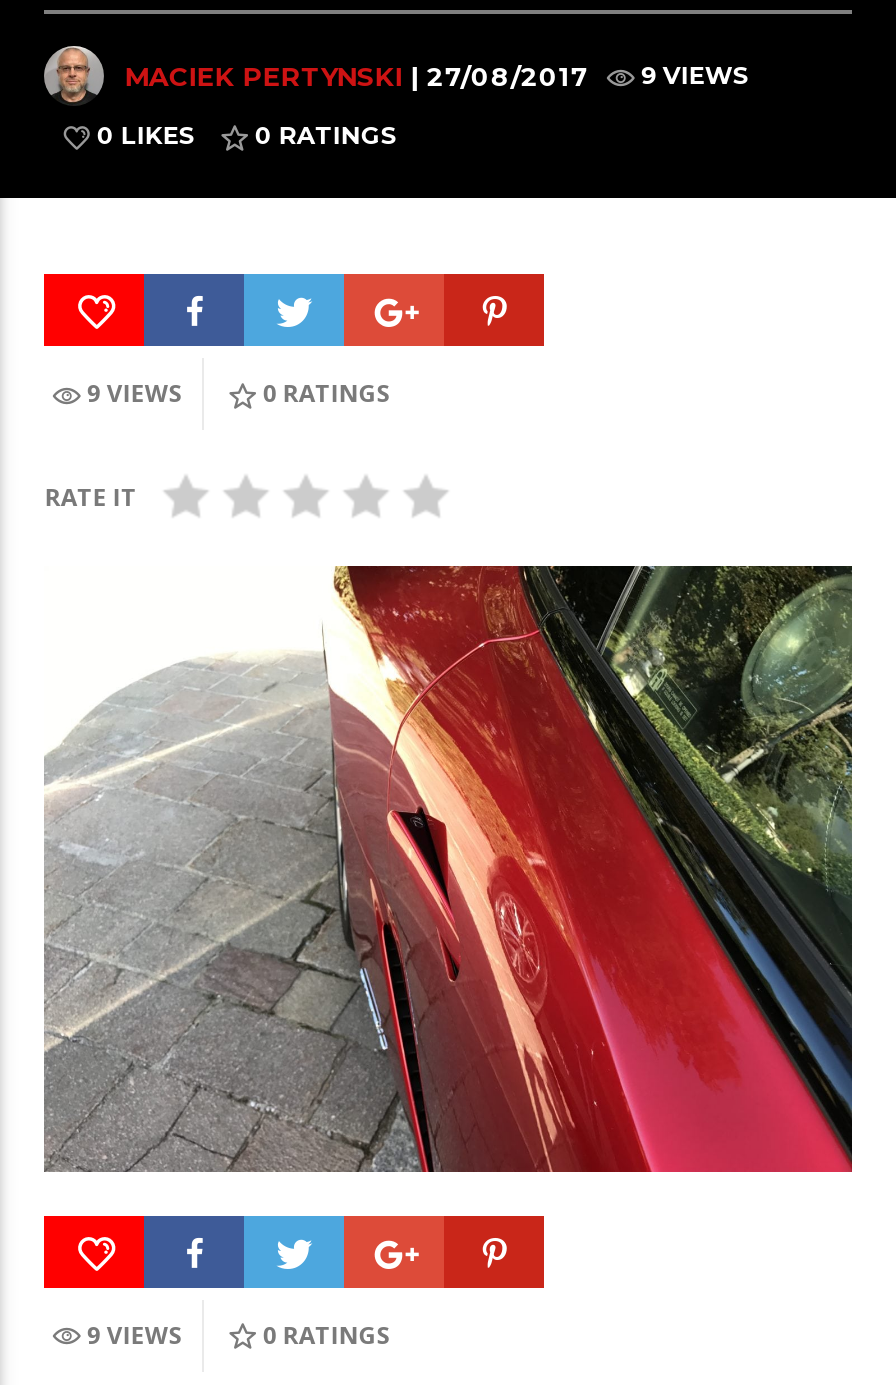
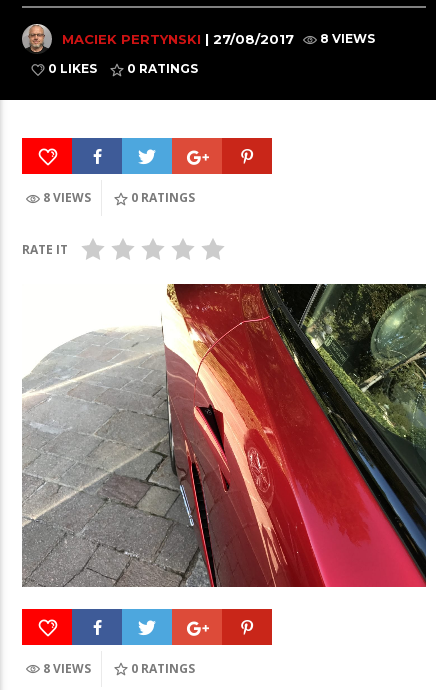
[641,60,749,90] 9 VIEWS -> [320,31,375,46] 8 VIEWS
[87,377,183,411] 9 VIEWS -> [43,189,91,206] 8 VIEWS
[87,1317,183,1351] 9 VIEWS -> [43,660,91,677] 8 VIEWS

